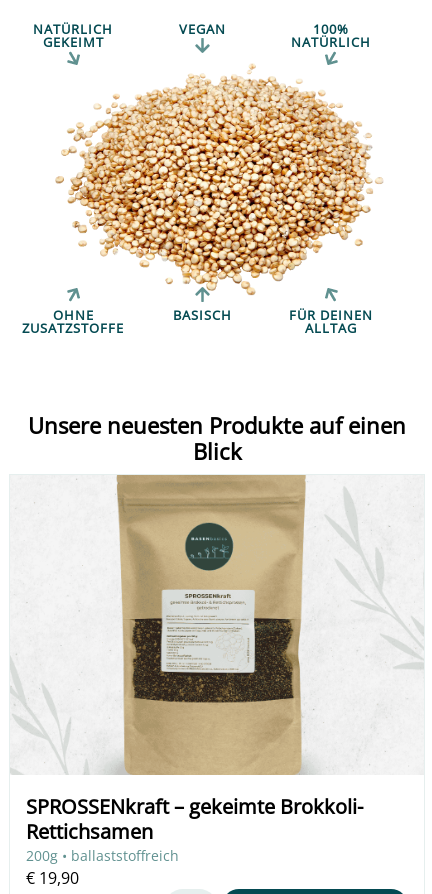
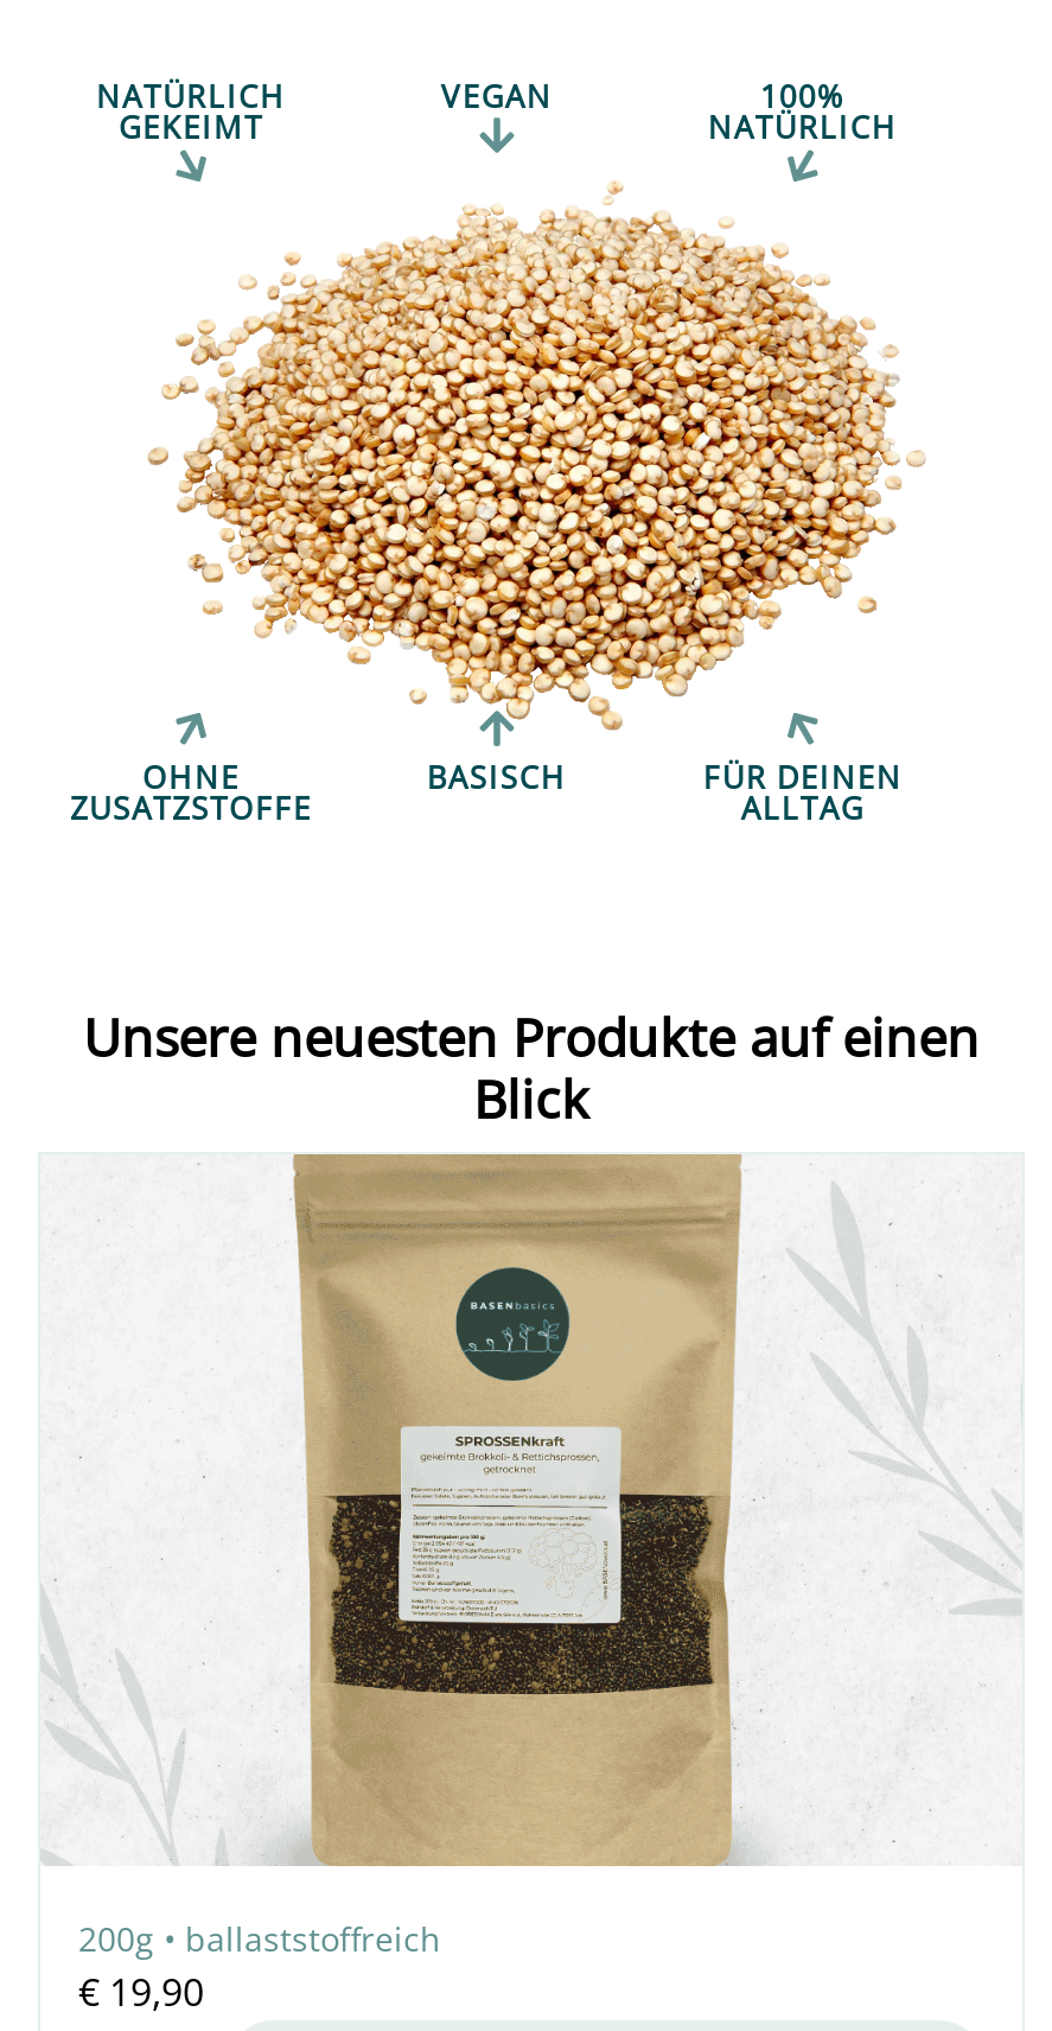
[26,793,363,845] SPROSSENkraft – gekeimte Brokkoli- | Rettichsamen -> none

